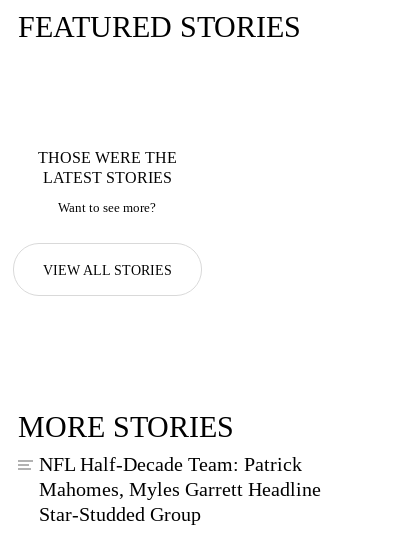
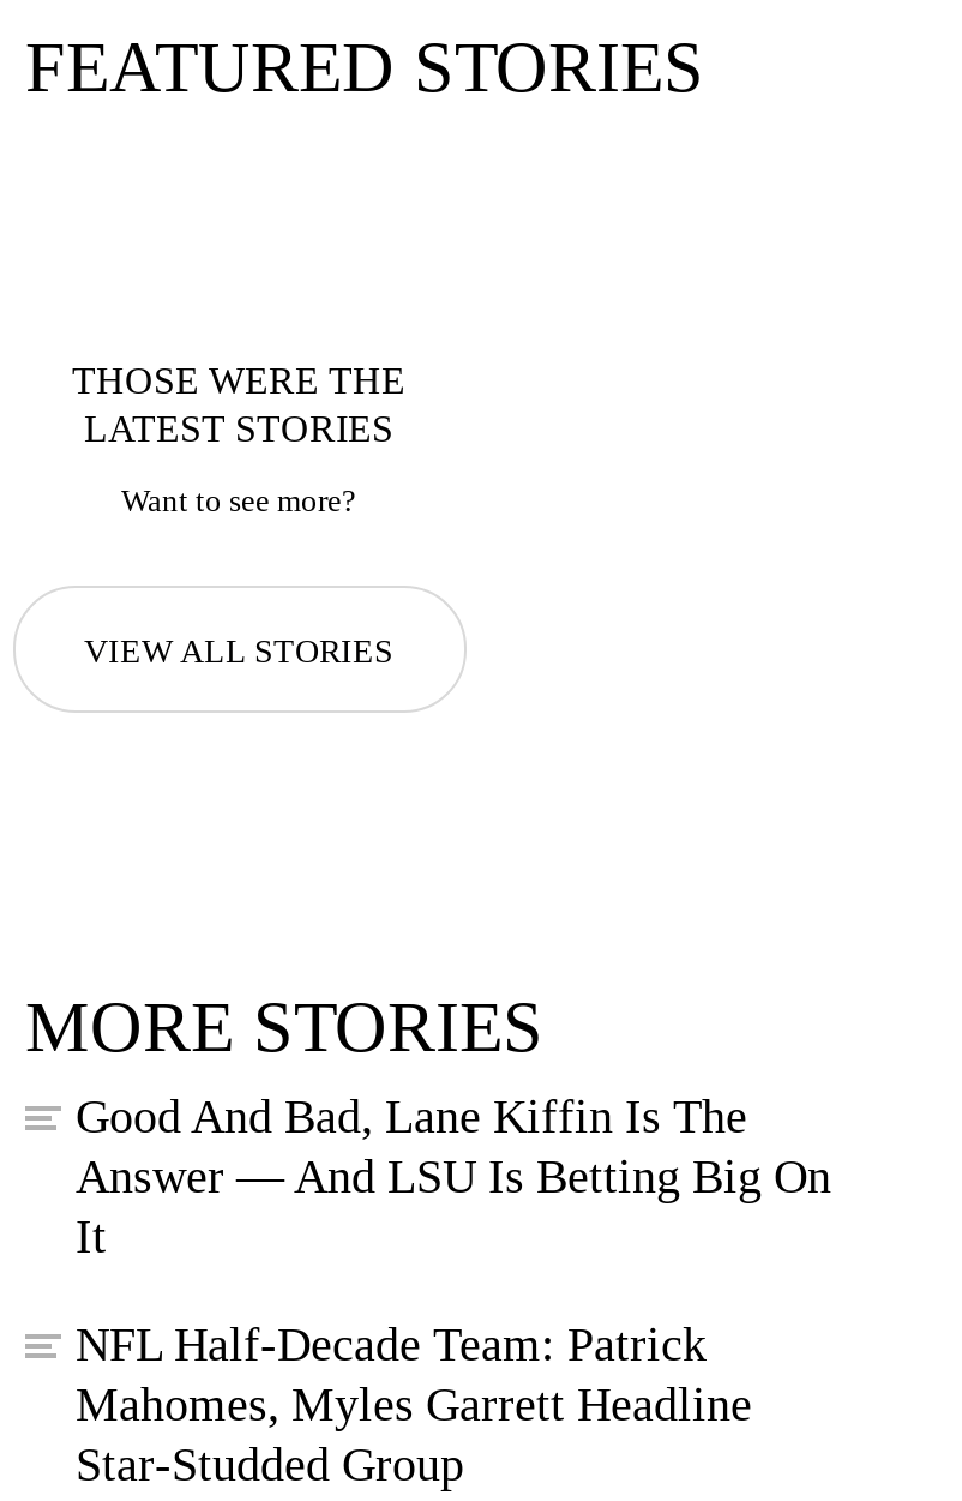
none -> [76,1089,831,1262] Good And Bad, Lane Kiffin Is The | Answer — And LSU Is Betting Big On | It

